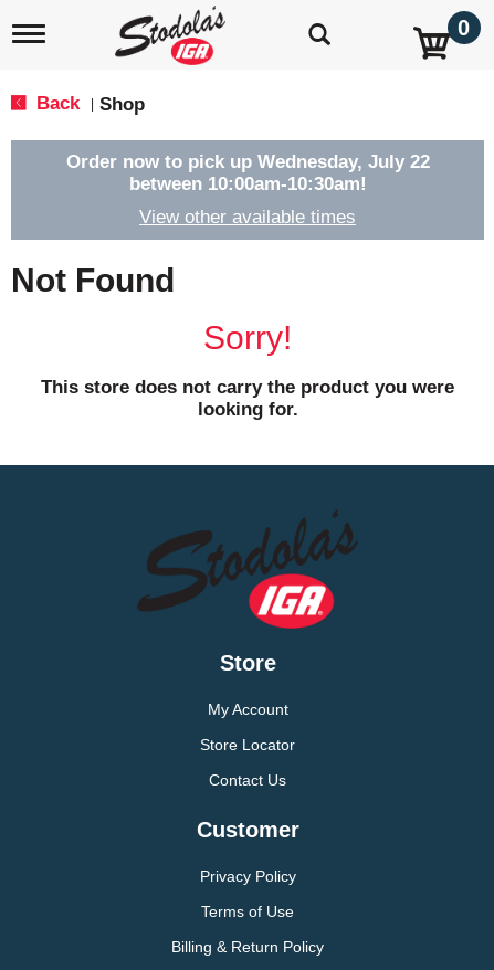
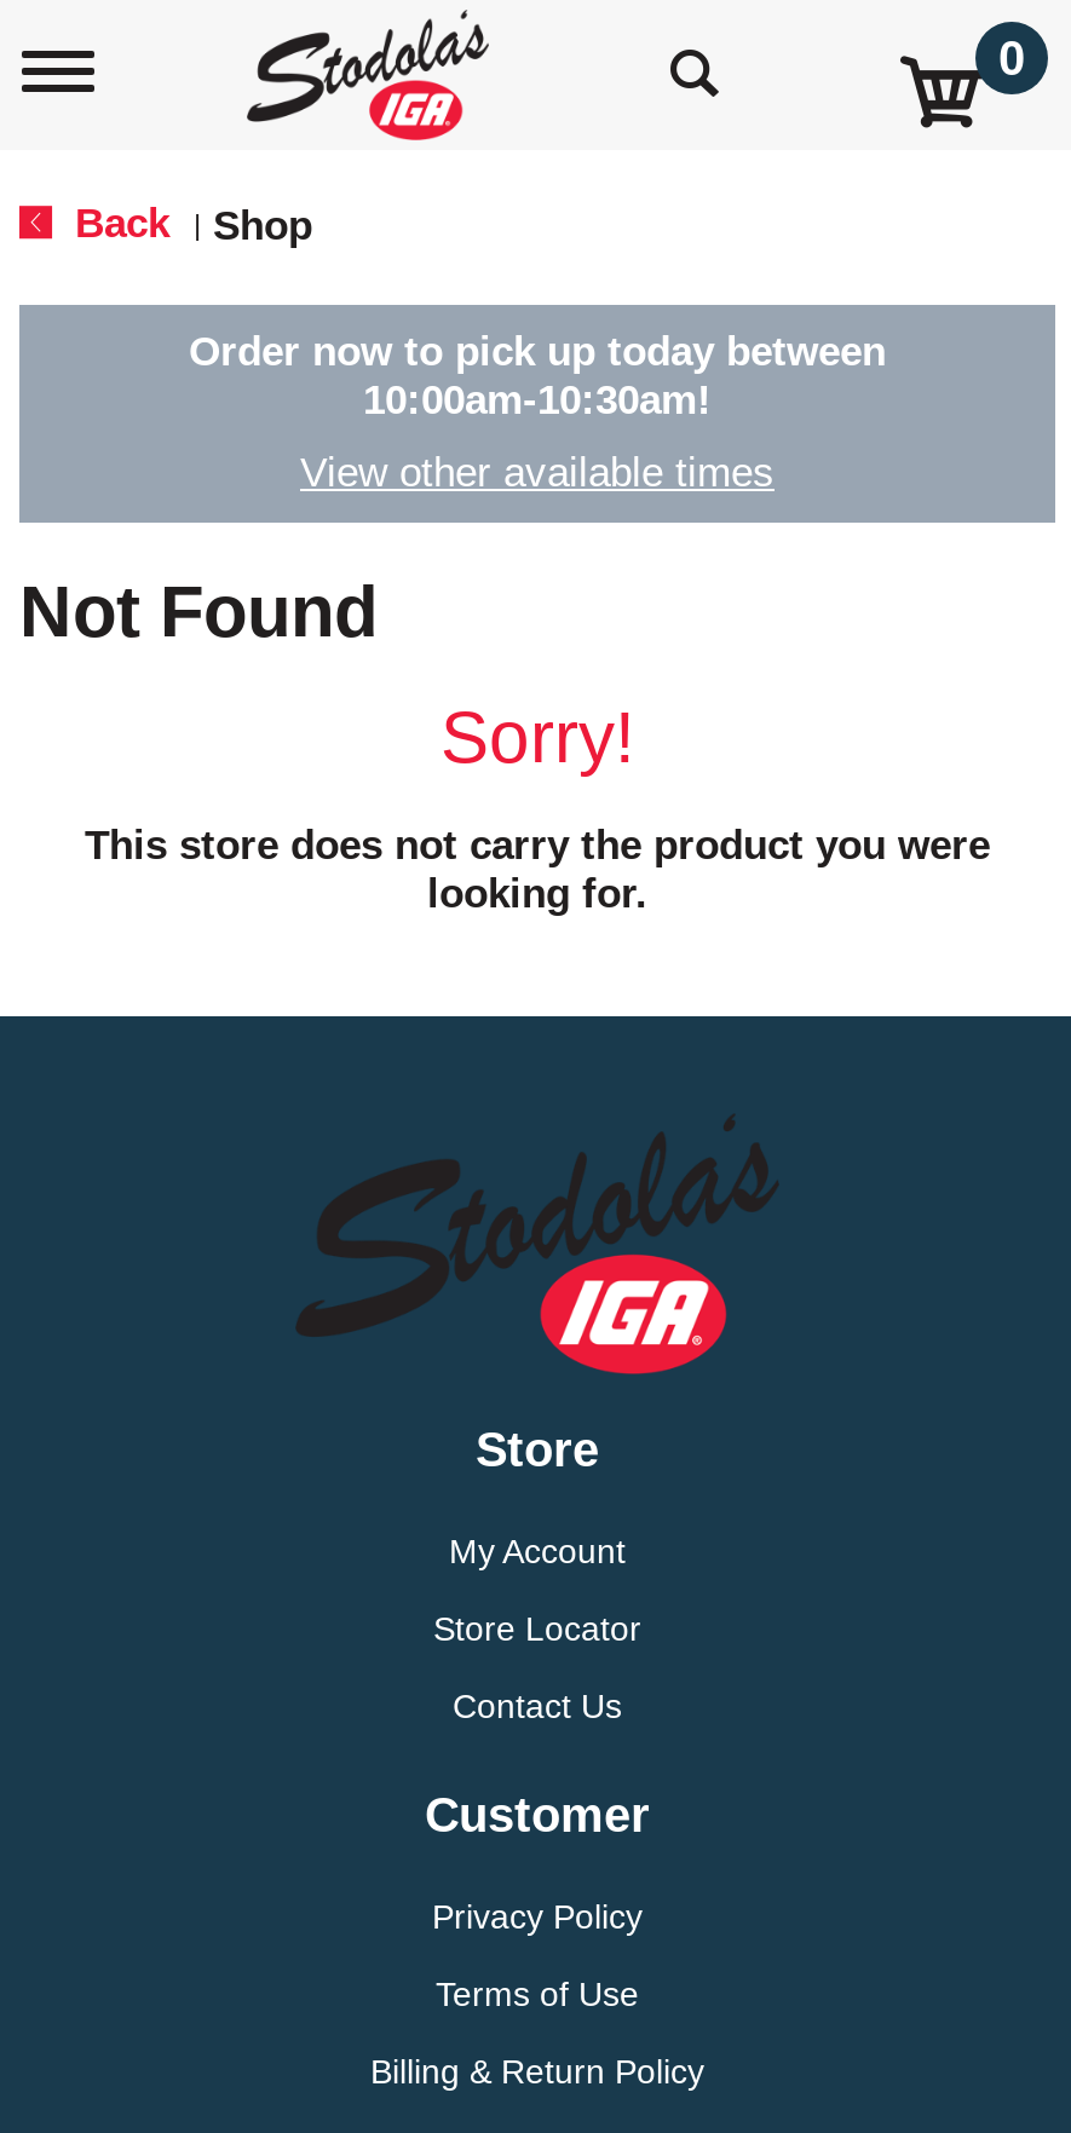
[66,151,429,194] Order now to pick up Wednesday, July 22 | between 10:00am-10:30am! -> [189,329,886,423] Order now to pick up today between | 10:00am-10:30am!

